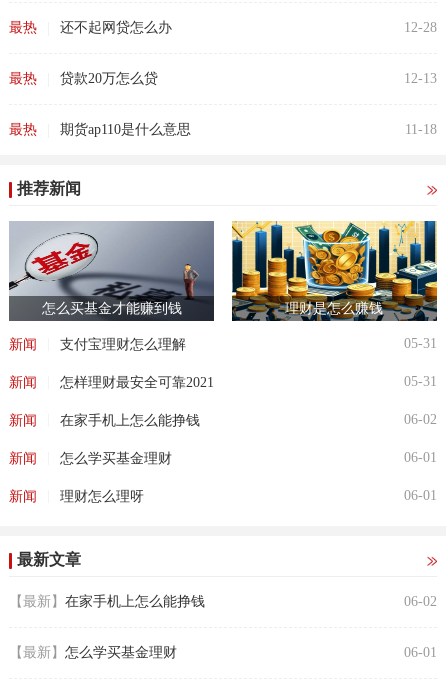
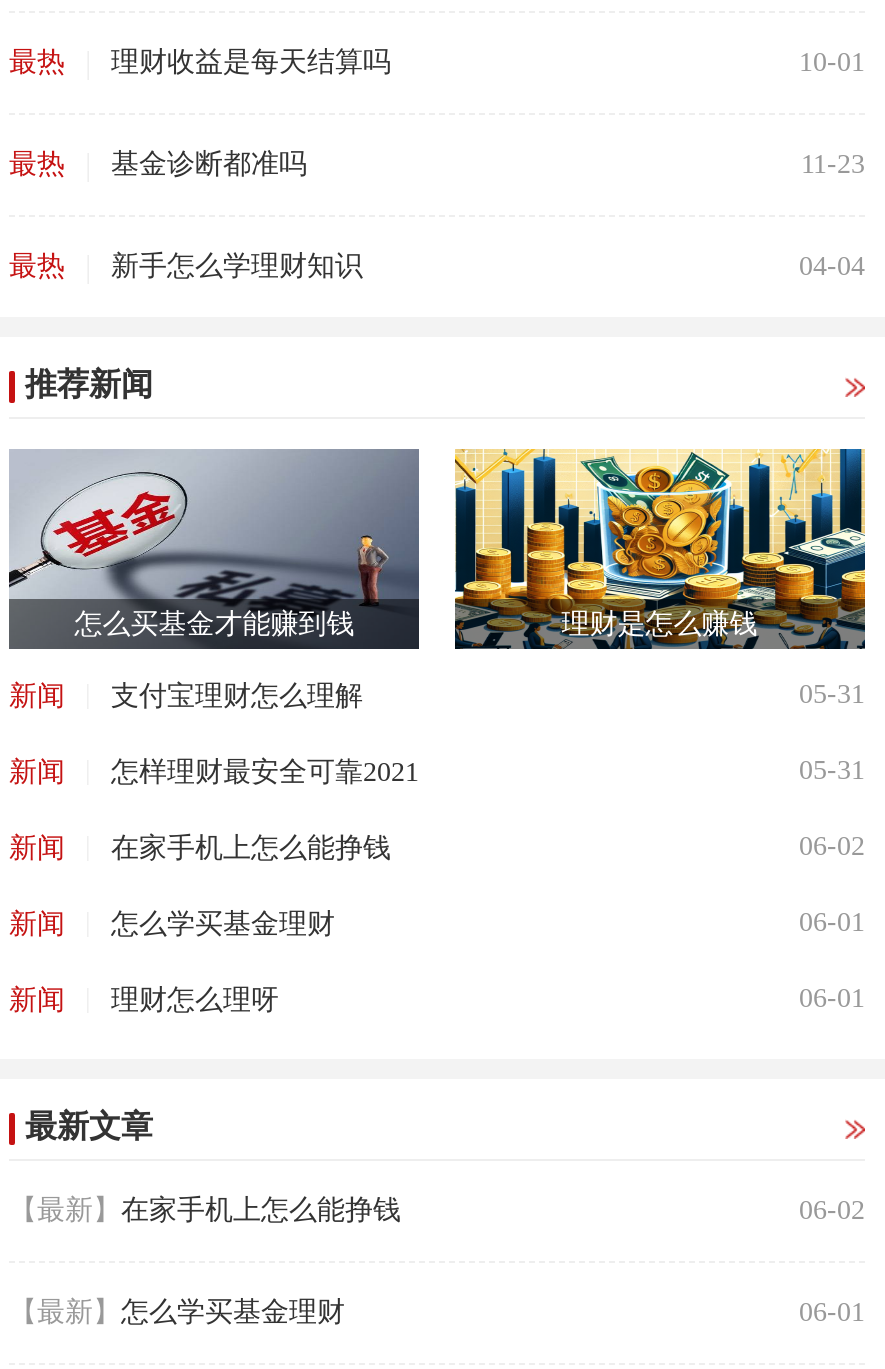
[60,20,437,35] 还不起网贷怎么办 | 12-28 -> [111,47,865,77] 理财收益是每天结算吗 | 10-01
[60,71,437,86] 贷款20万怎么贷 | 12-13 -> [111,149,865,179] 基金诊断都准吗 | 11-23
[60,122,437,137] 期货ap110是什么意思 | 11-18 -> [111,251,865,281] 新手怎么学理财知识 | 04-04

